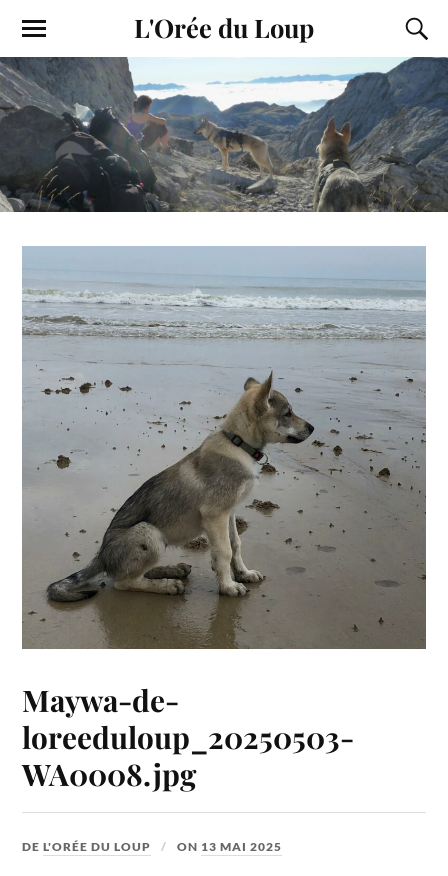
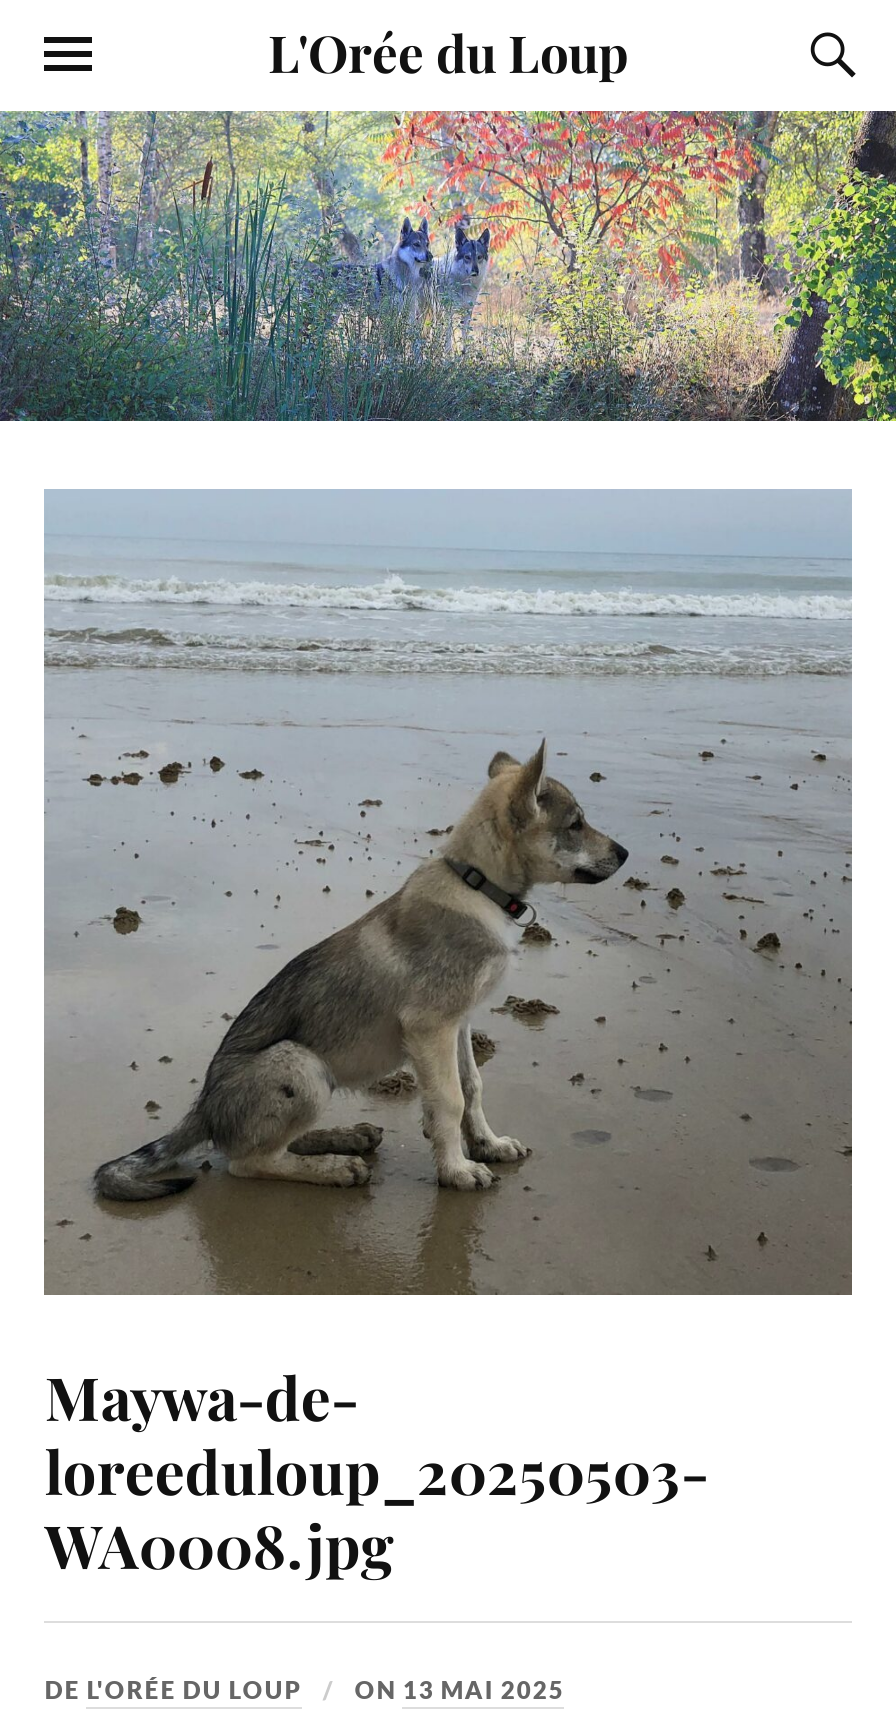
[3,56,445,213] [image] -> [6,109,890,423] [image]

